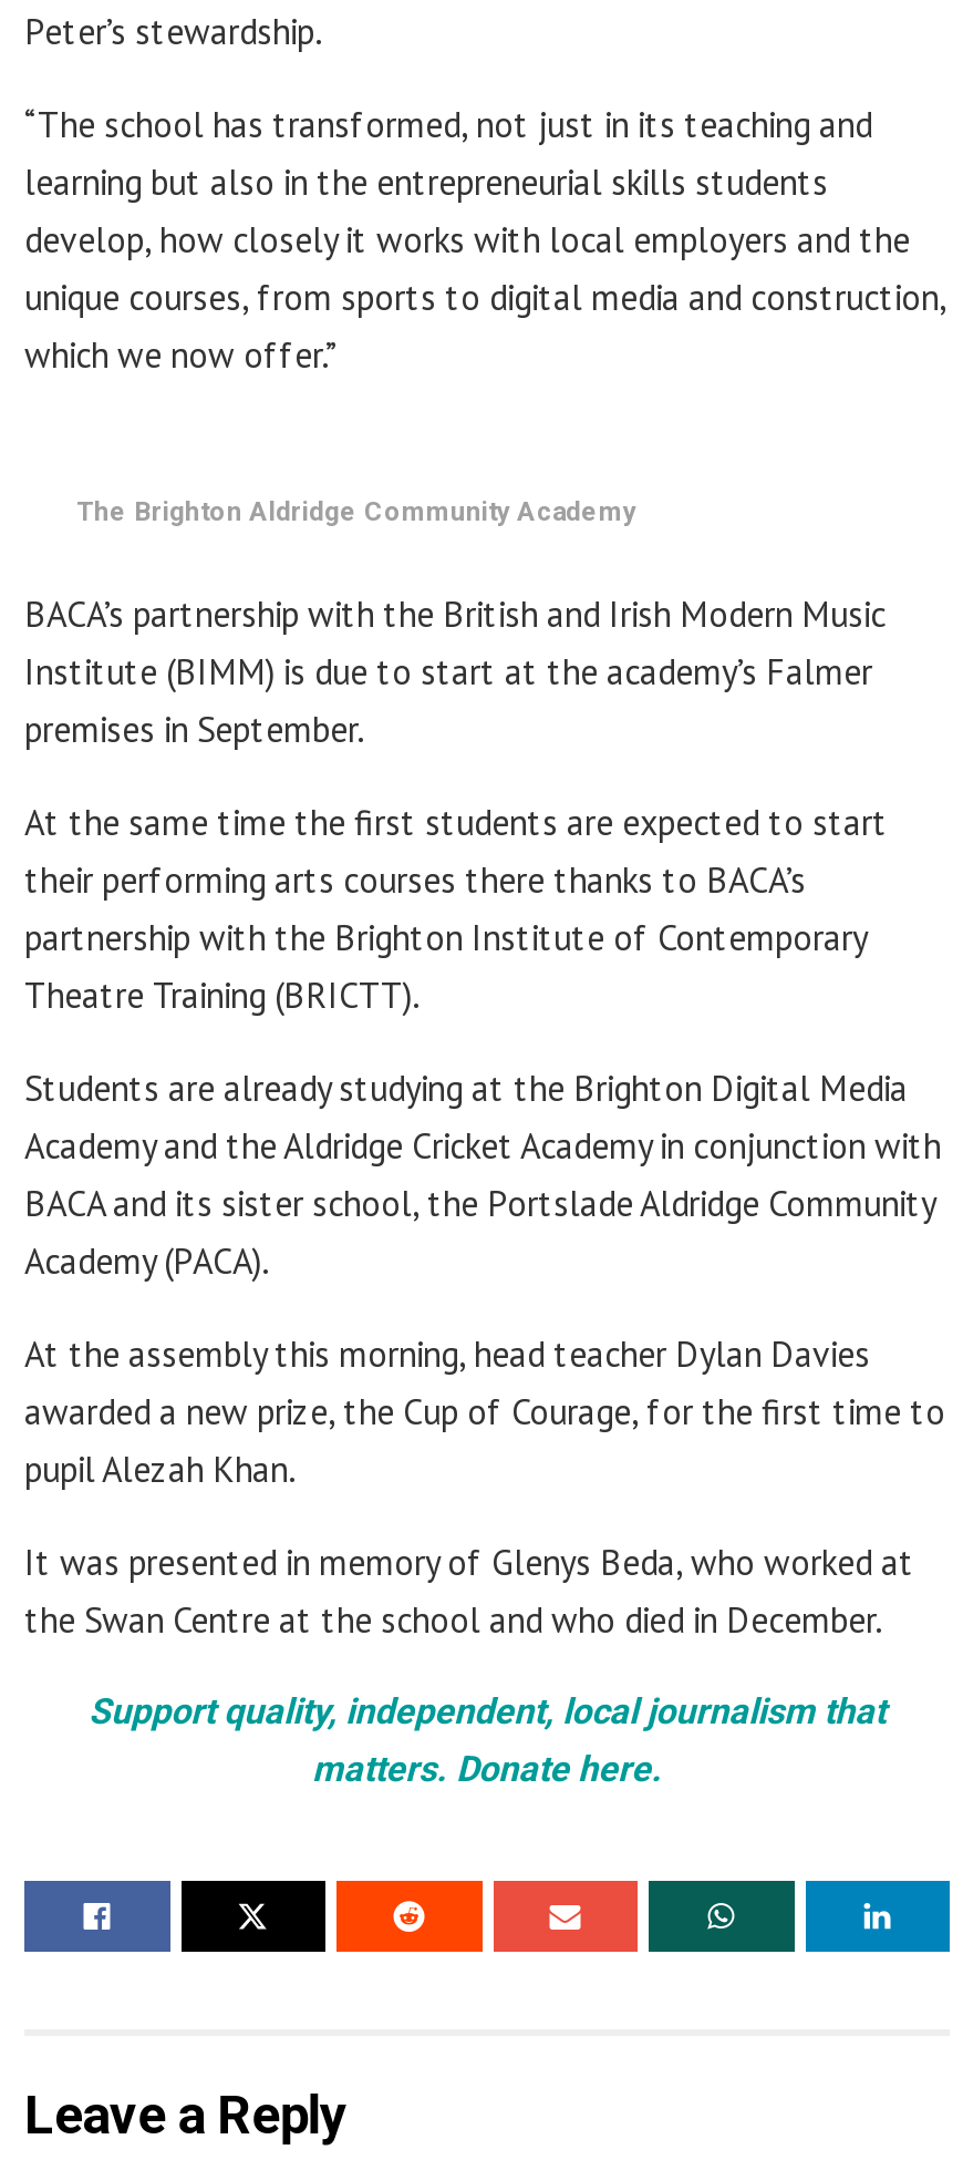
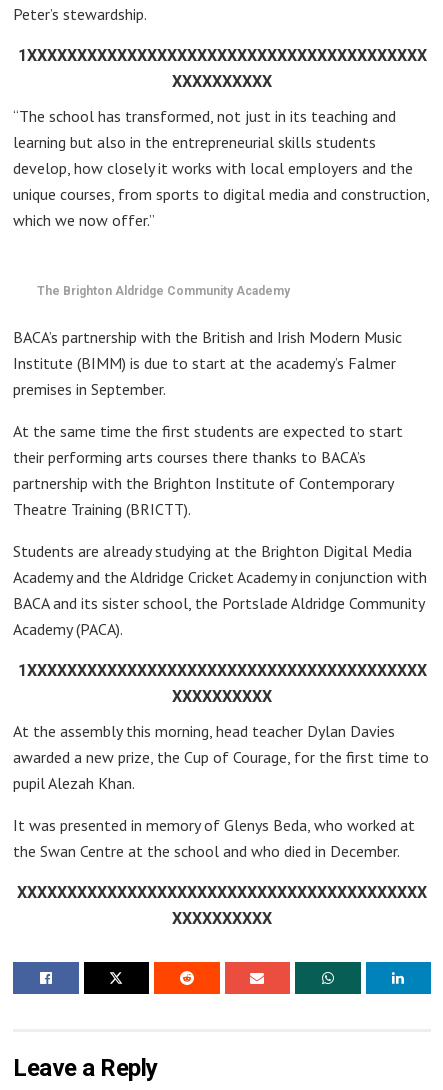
none -> [17,46,426,91] 1XXXXXXXXXXXXXXXXXXXXXXXXXXXXXXXXXXXXXXXX | XXXXXXXXXX
none -> [17,661,426,706] 1XXXXXXXXXXXXXXXXXXXXXXXXXXXXXXXXXXXXXXXX | XXXXXXXXXX
[89,1691,886,1790] Support quality, independent, local journalism that | matters. Donate here. -> [17,883,427,928] XXXXXXXXXXXXXXXXXXXXXXXXXXXXXXXXXXXXXXXXX | XXXXXXXXXX

